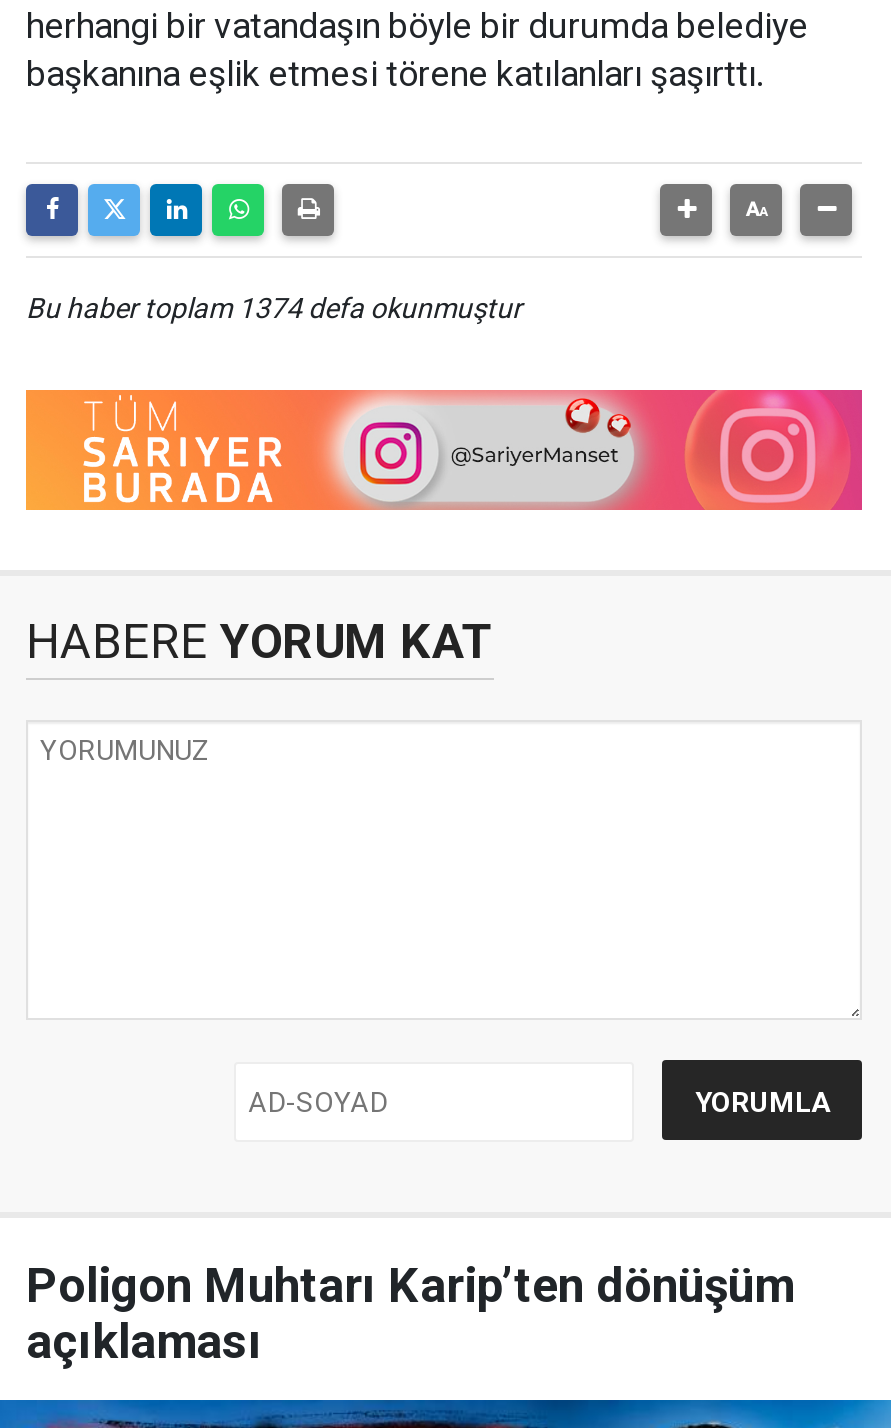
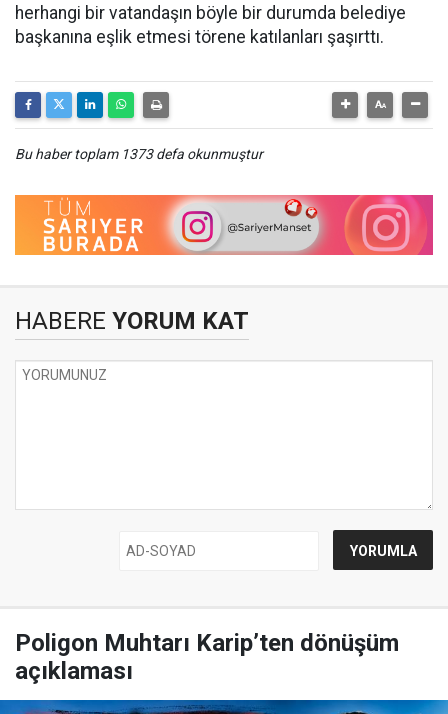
[26,292,522,324] Bu haber toplam 1374 defa okunmuştur -> [15,146,263,162] Bu haber toplam 1373 defa okunmuştur

